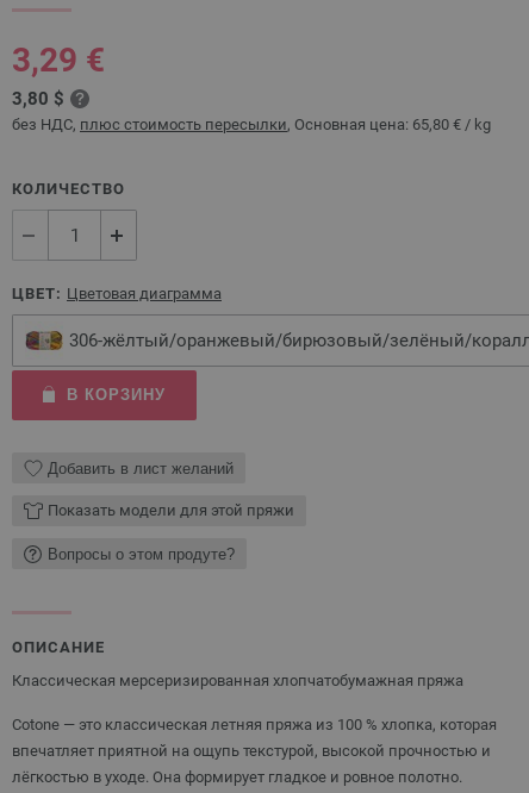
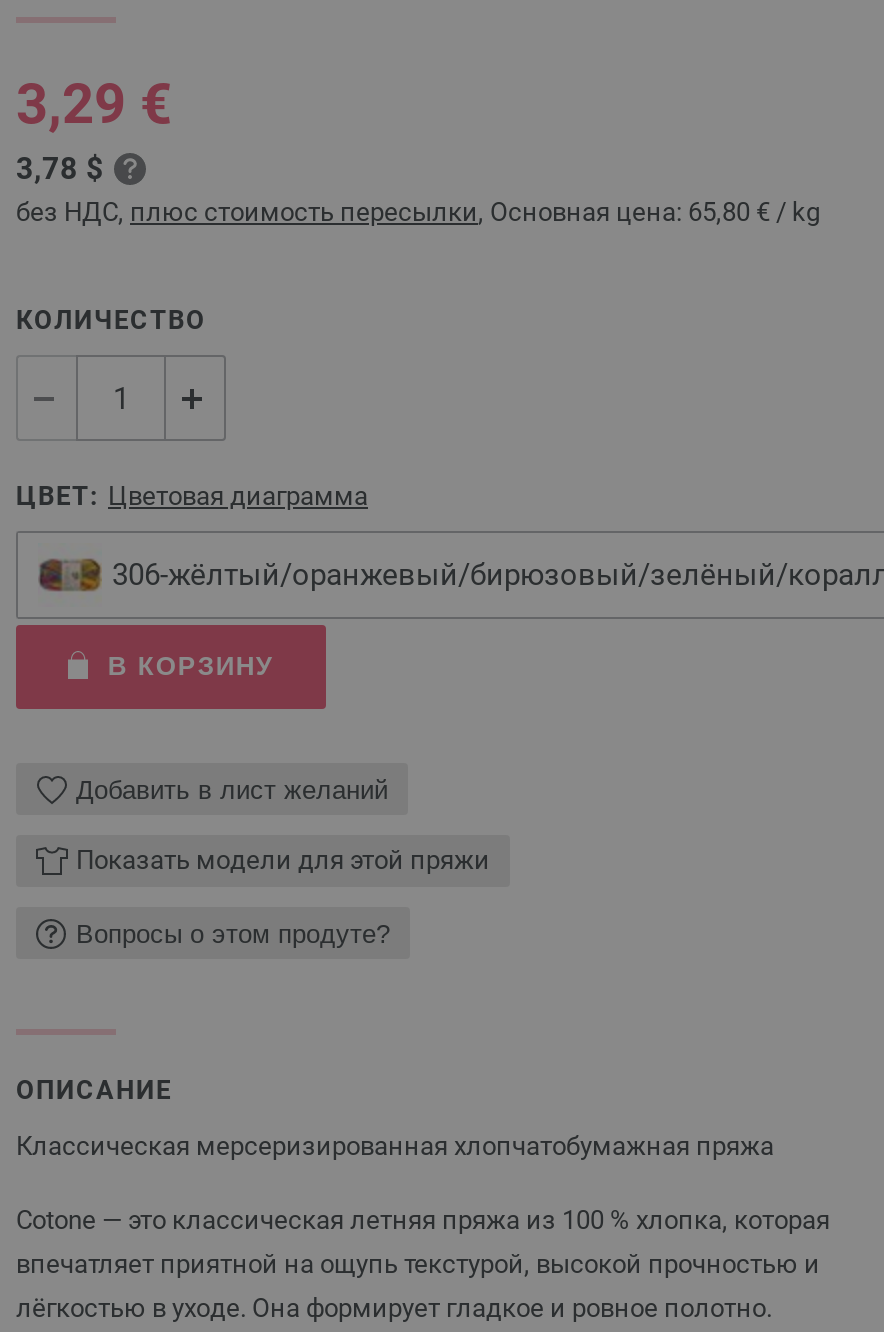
[12,88,64,110] 3,80 $ -> [16,151,104,187] 3,78 $

